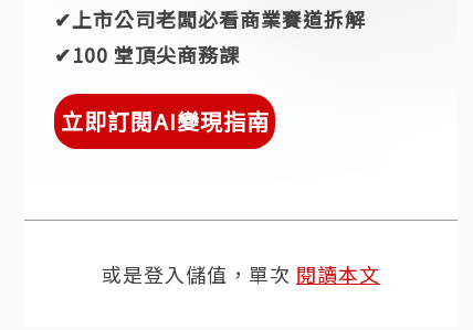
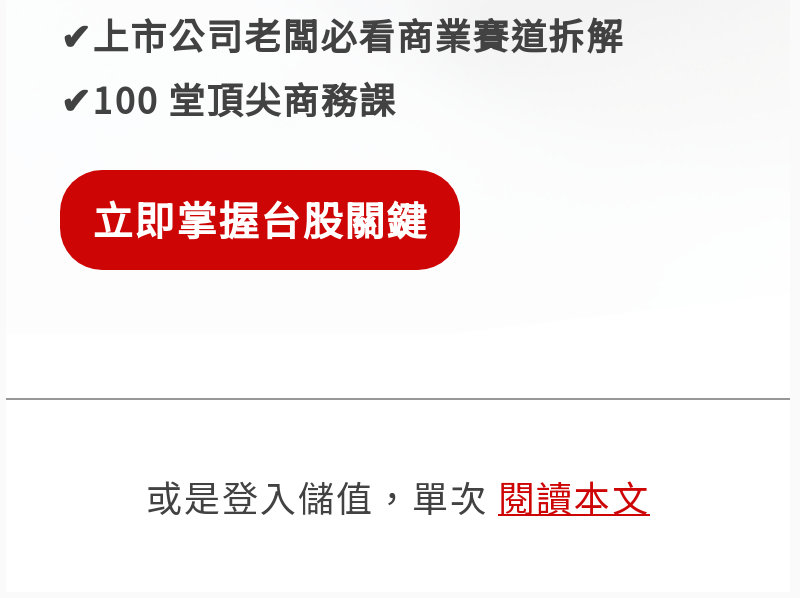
[60,105,269,137] 立即訂閱AI變現指南 -> [92,190,428,248] 立即掌握台股關鍵

